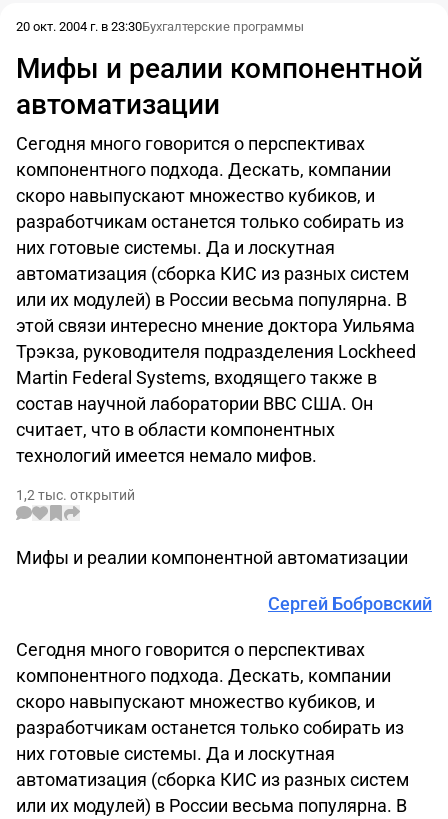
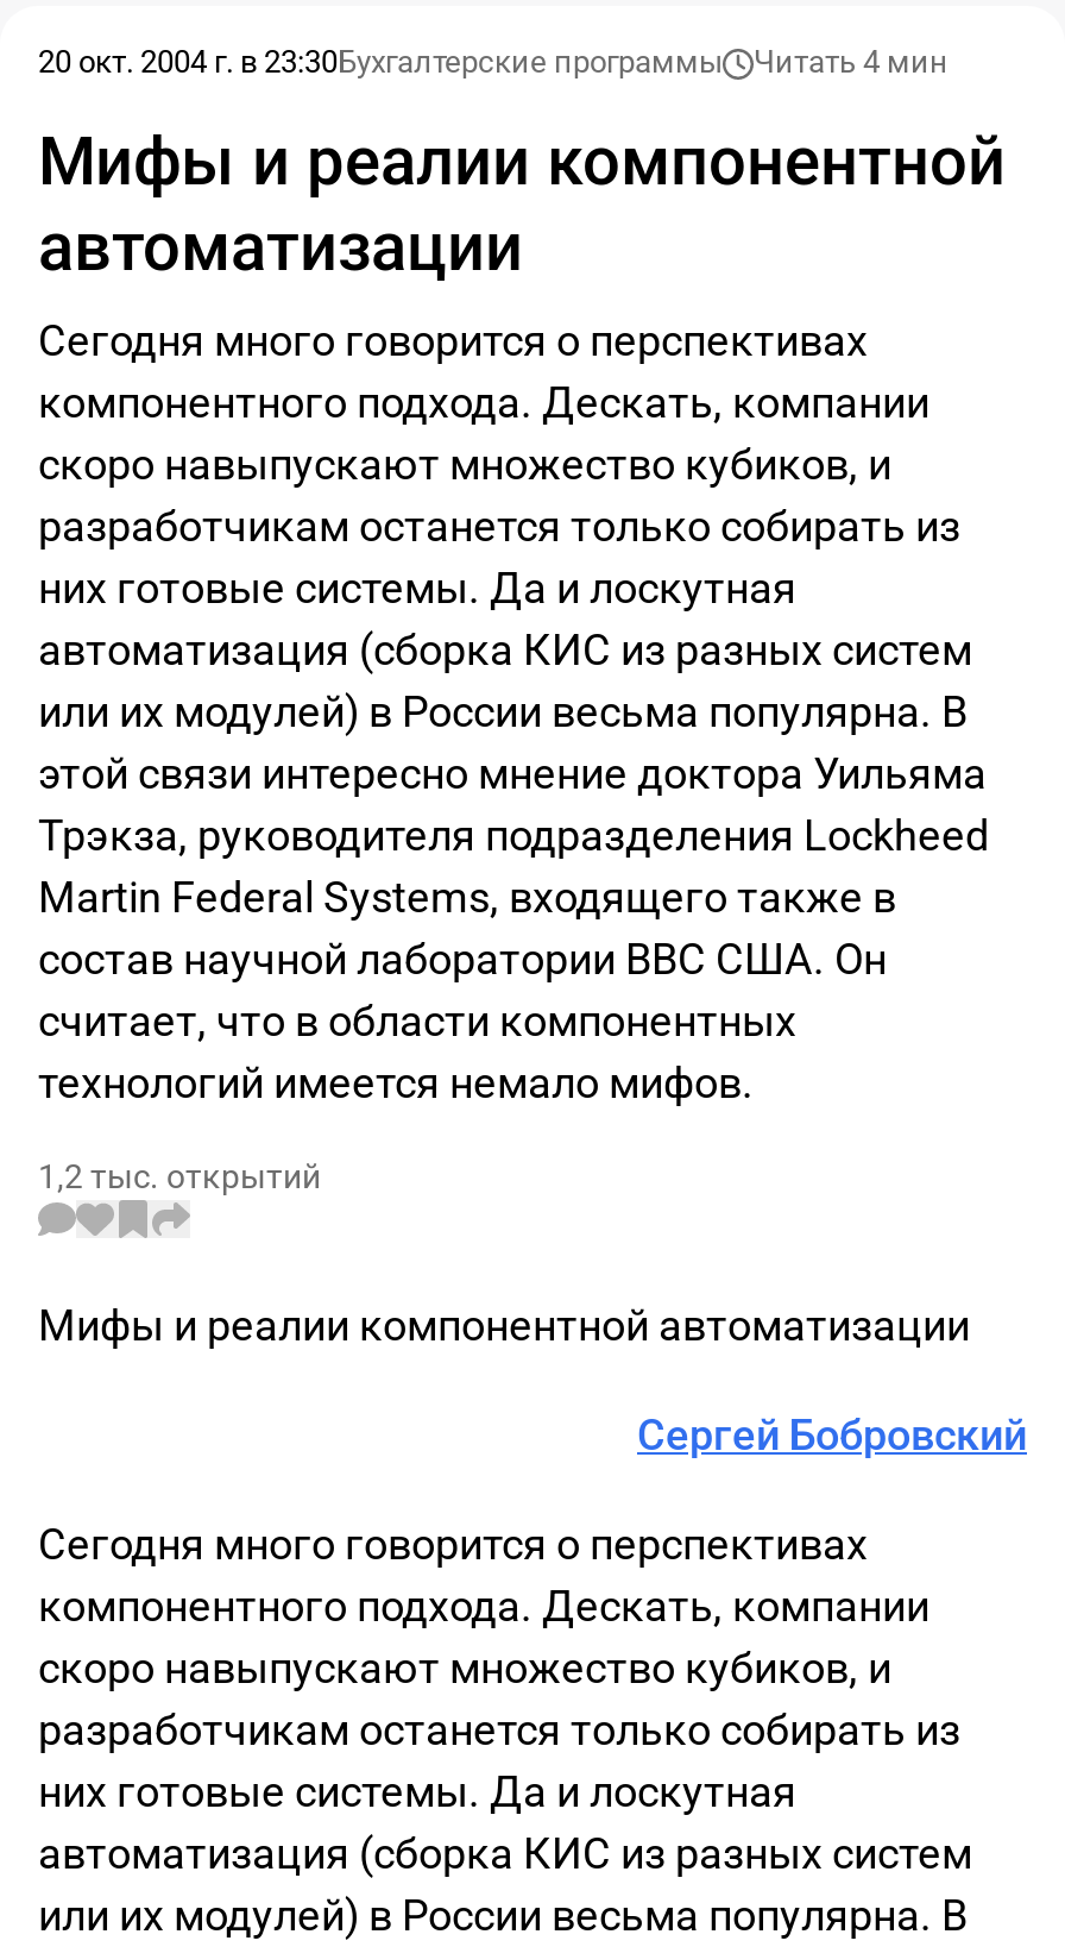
none -> [754,44,949,80] Читать 4 мин

